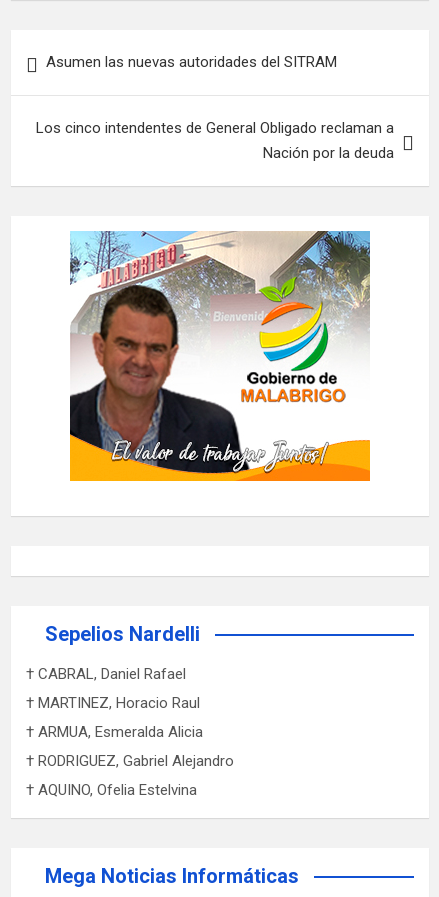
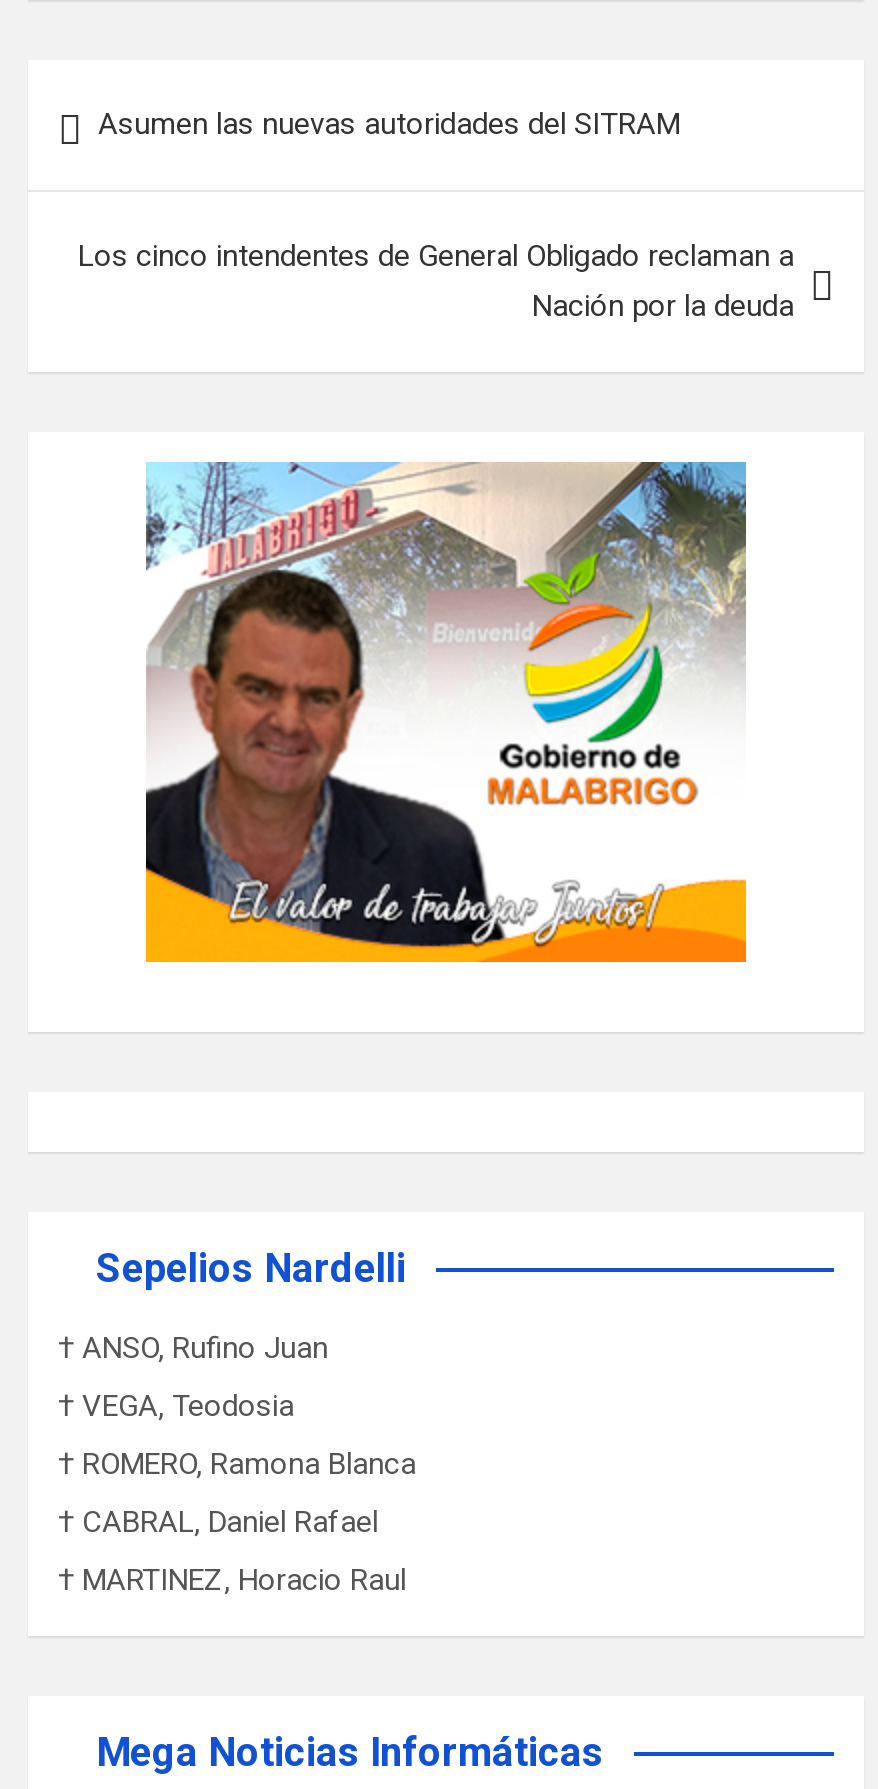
none -> [58,1331,416,1483] † ANSO, Rufino Juan | † VEGA, Teodosia | † ROMERO, Ramona Blanca
moved [26,665,200,712] -> [58,1505,406,1599]: † CABRAL, Daniel Rafael | † MARTINEZ, Horacio Raul
[26,723,234,799] † ARMUA, Esmeralda Alicia | † RODRIGUEZ, Gabriel Alejandro | † AQUINO, Ofelia Estelvina -> none

